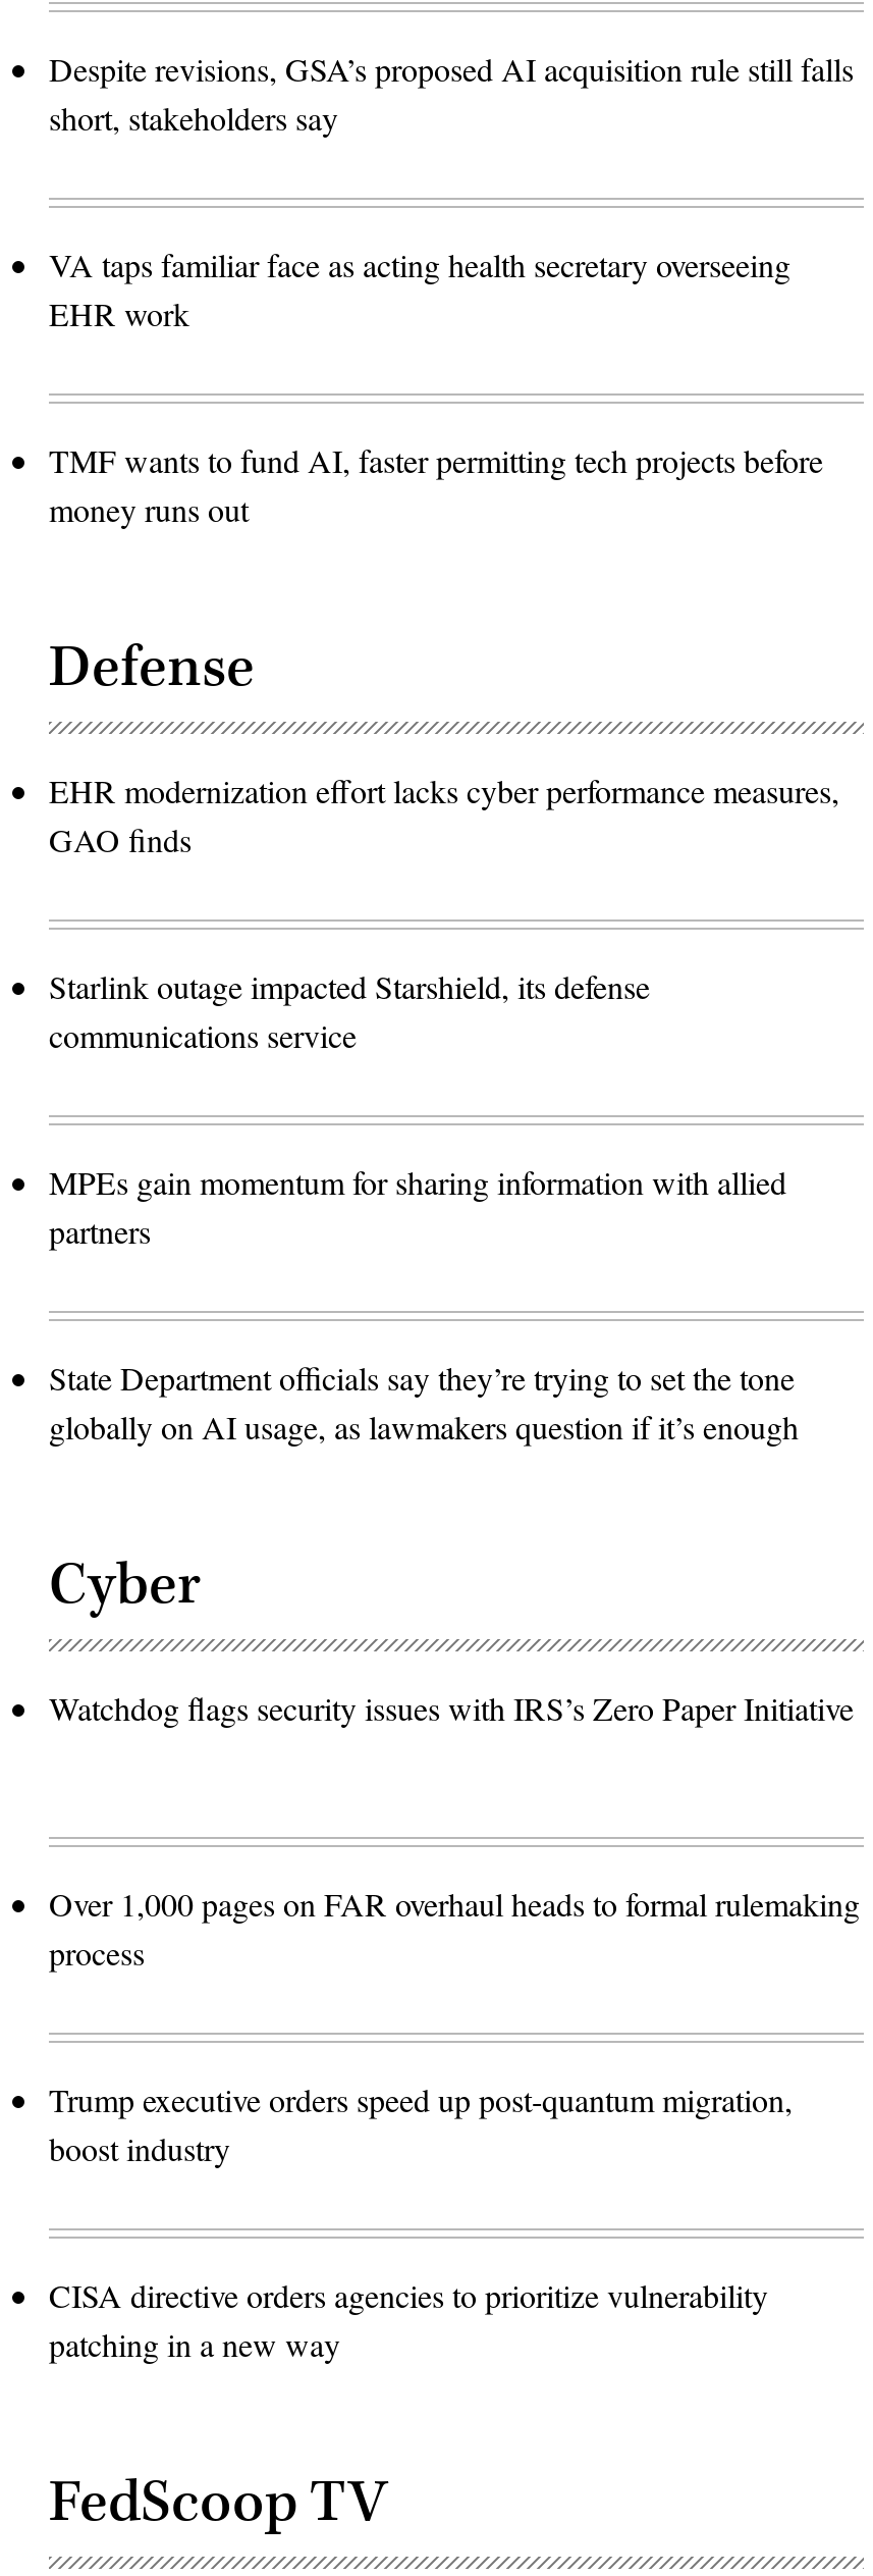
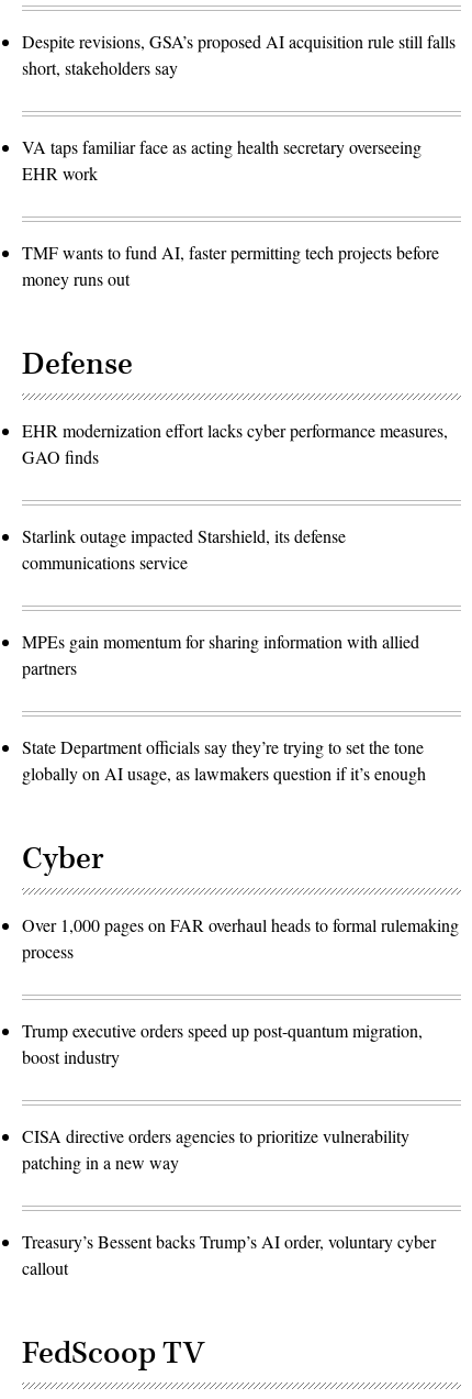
[49,1686,854,1729] Watchdog flags security issues with IRS’s Zero Paper Initiative -> none
moved [49,1882,860,2365] -> [22,913,459,1174]: Over 1,000 pages on FAR overhaul heads to formal rulemaking | process | Trump executive orders speed up post-quantum migration, | boost industry | CISA directive orders agencies to prioritize vulnerability | patching in a new way
none -> [22,1230,436,1279] Treasury’s Bessent backs Trump’s AI order, voluntary cyber | callout

